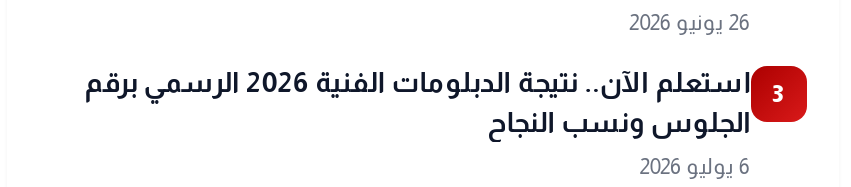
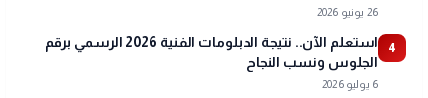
[772,80,786,108] 3 -> [388,41,396,55] 4

